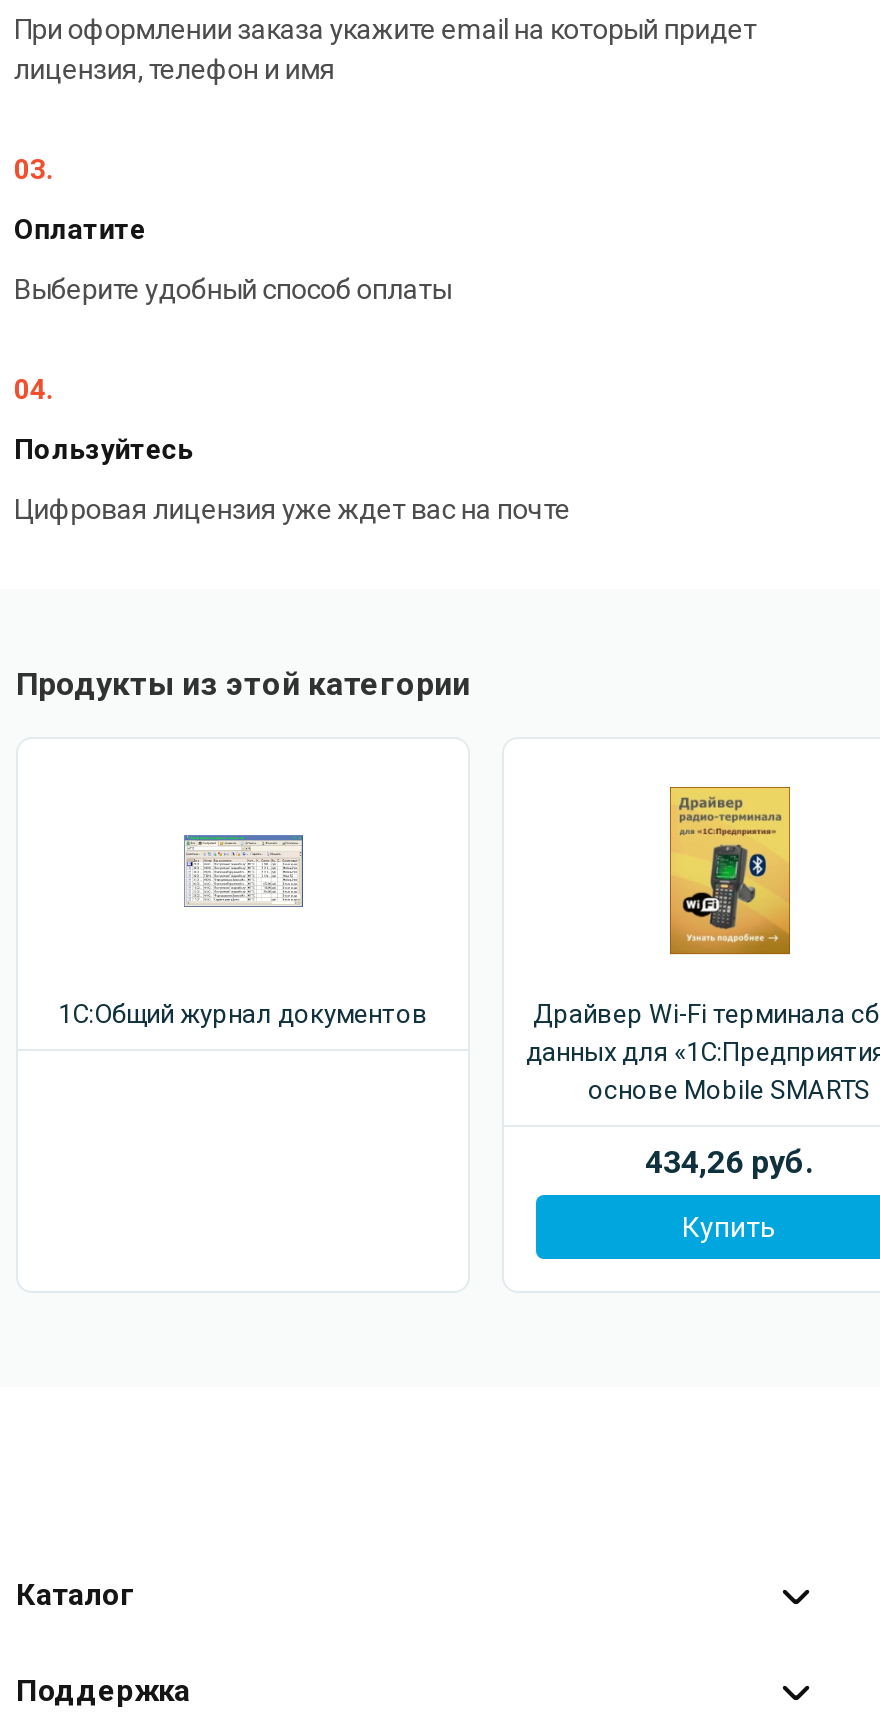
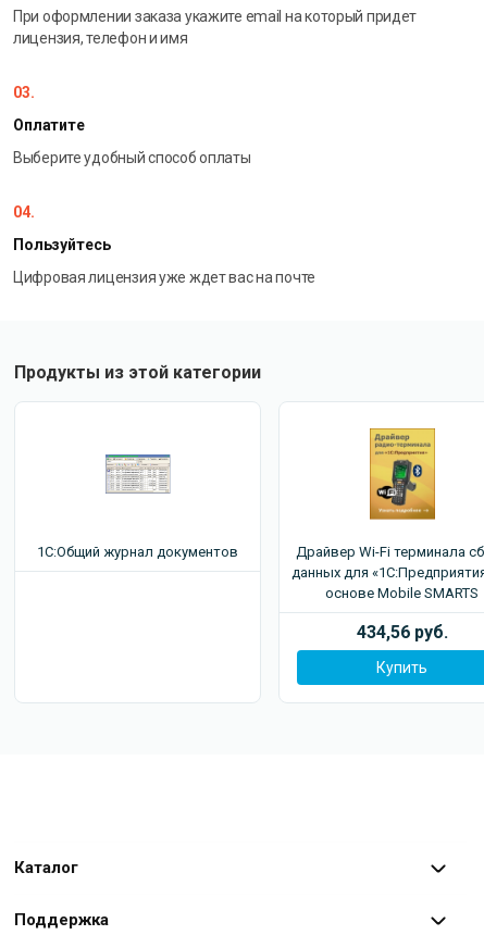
[645,1143,813,1181] 434,26 руб. -> [356,622,448,643] 434,56 руб.

